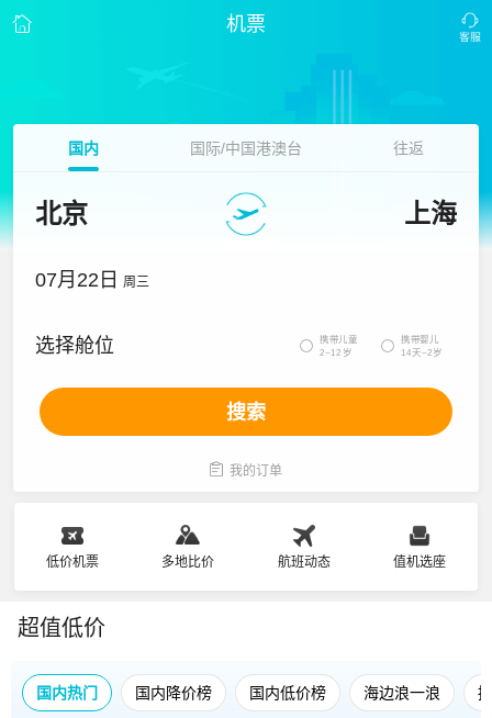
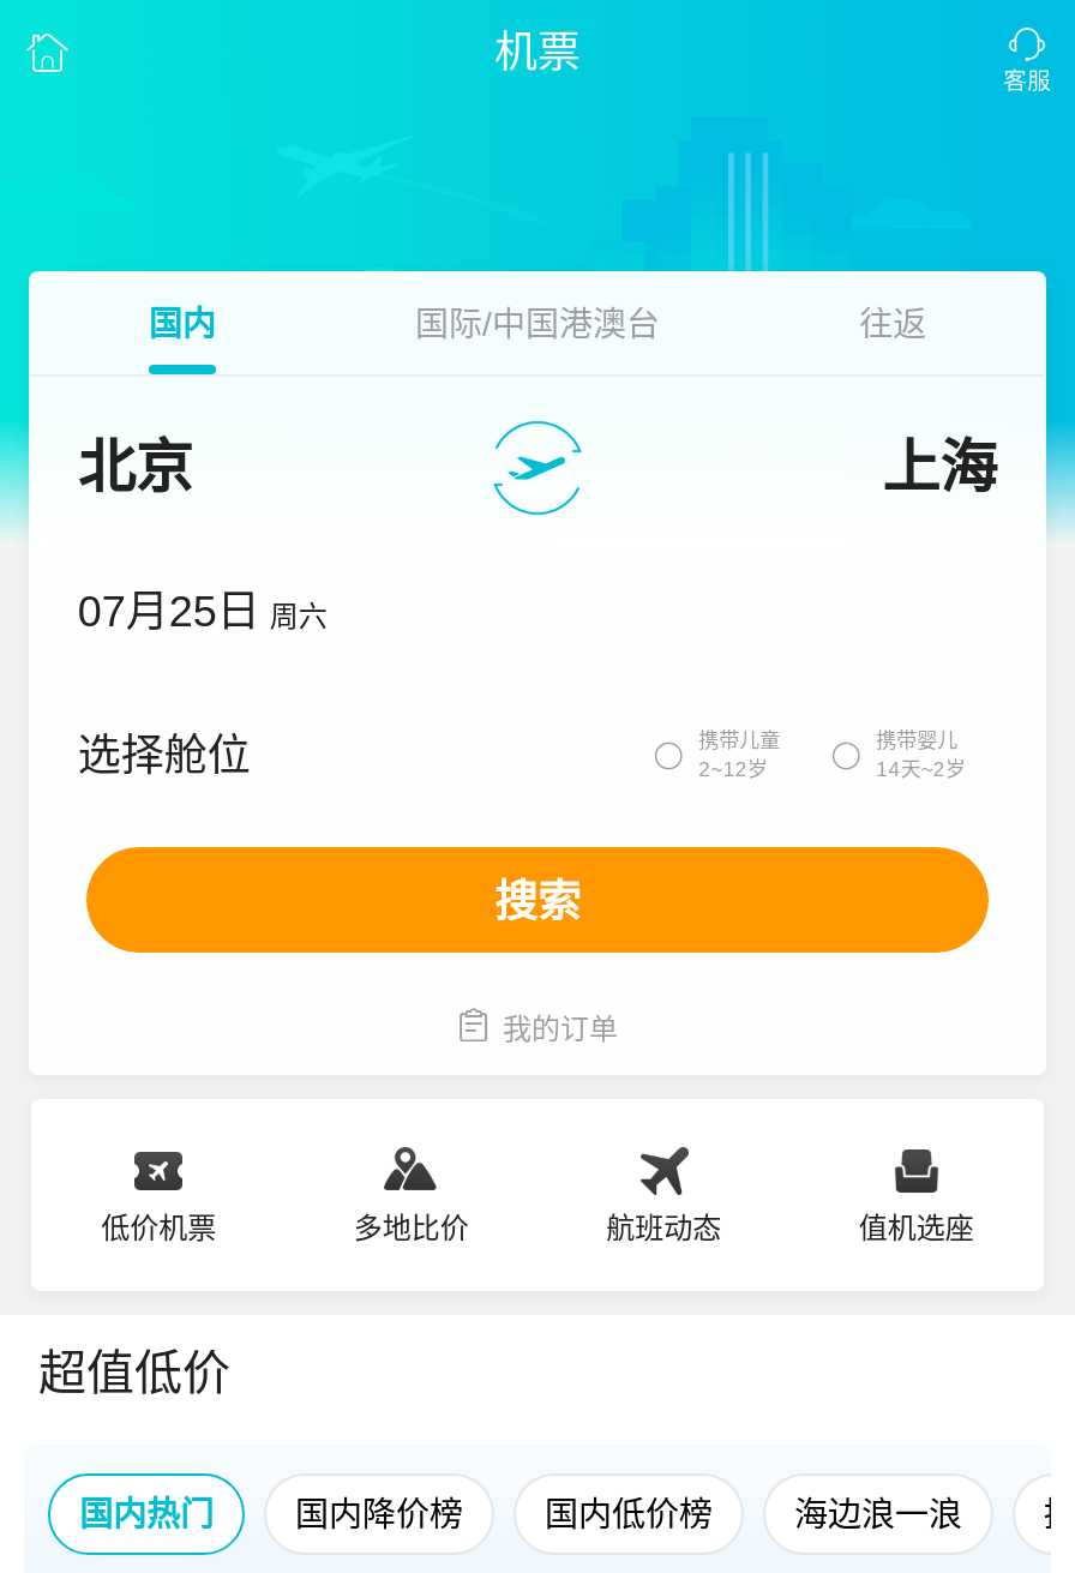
[35,269,150,291] 07月22日 周三 -> [78,588,327,636] 07月25日 周六

